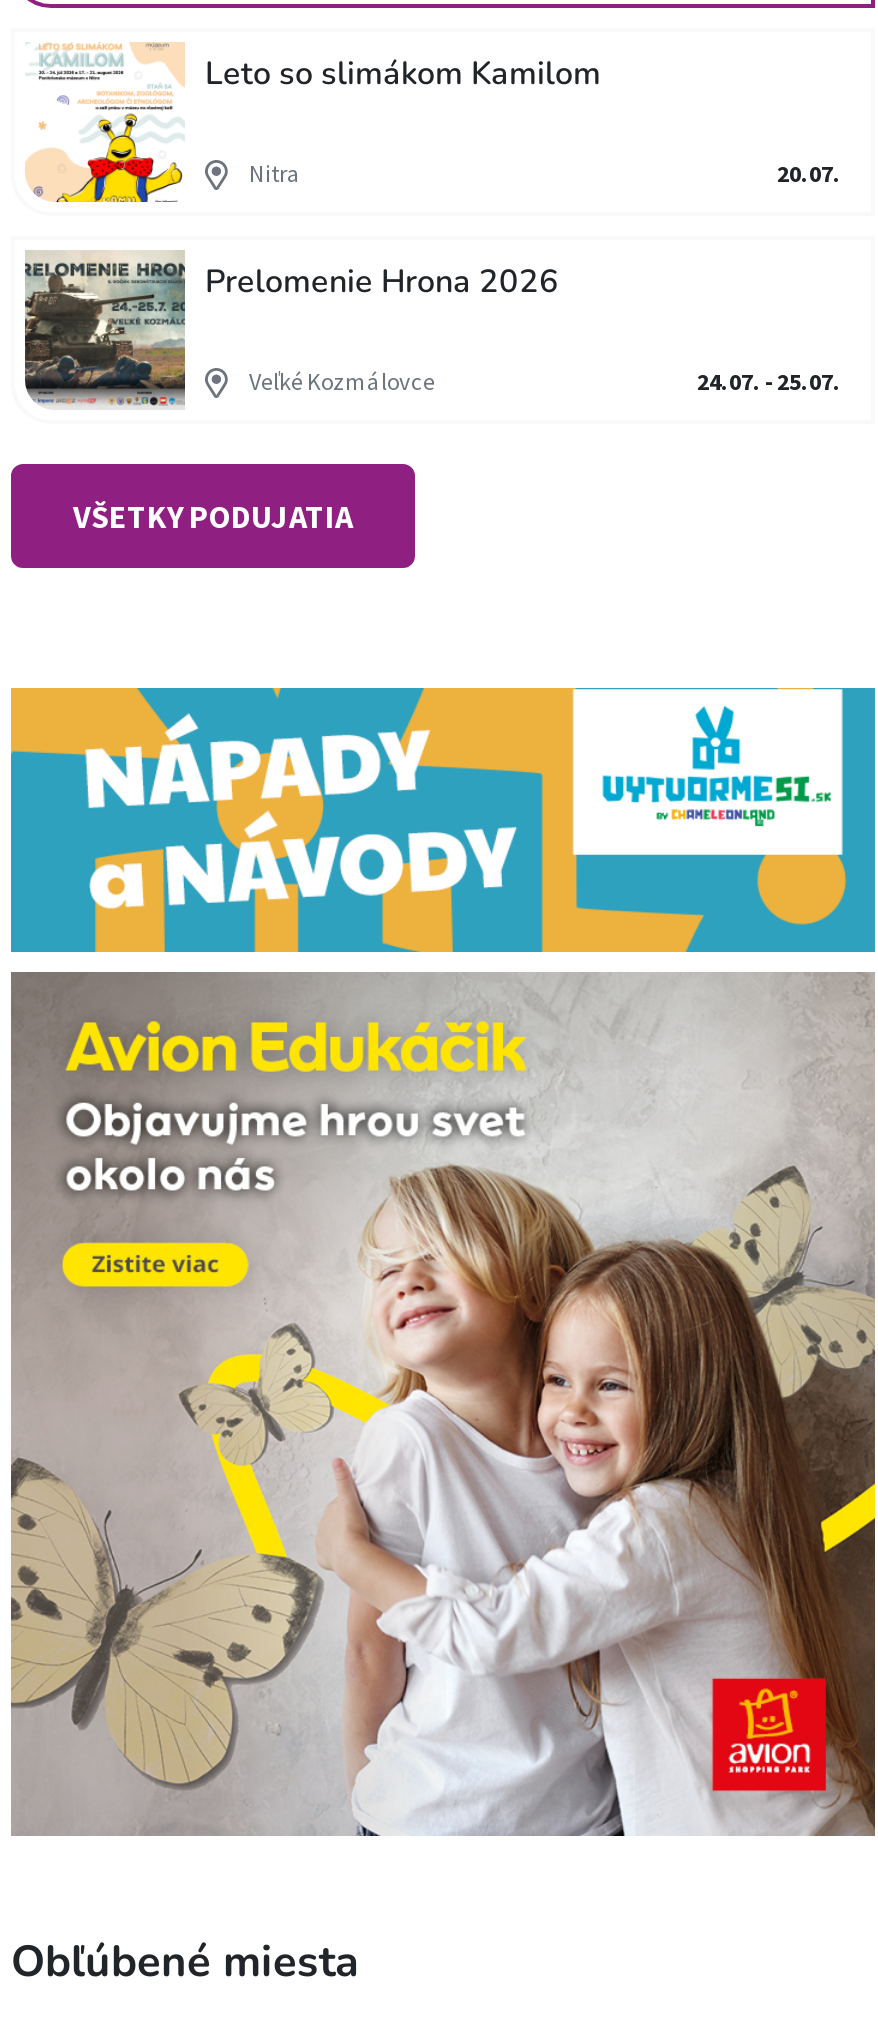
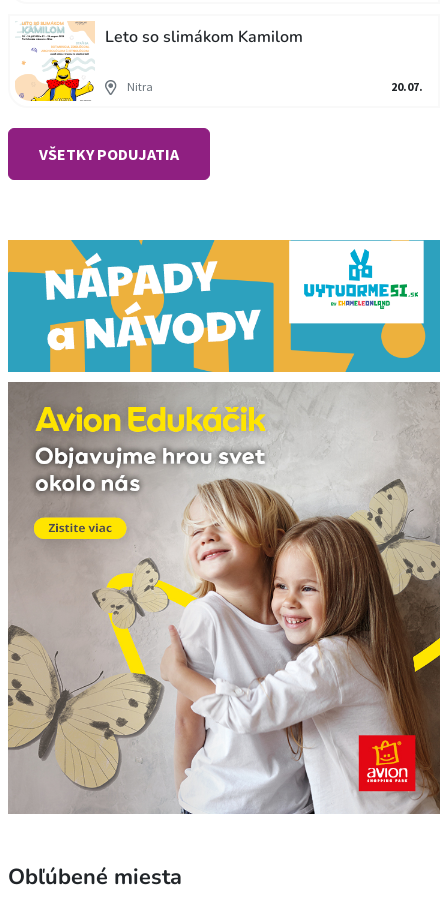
[23,250,841,408] [image] | Prelomenie Hrona 2026 | Veľké Kozmálovce | 24.07. - 25.07. -> none

